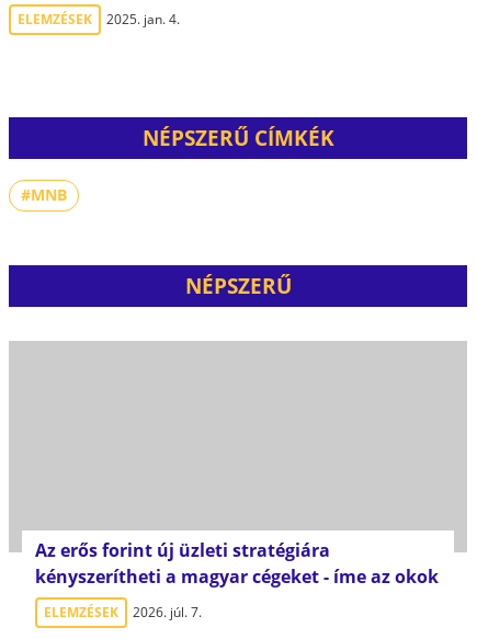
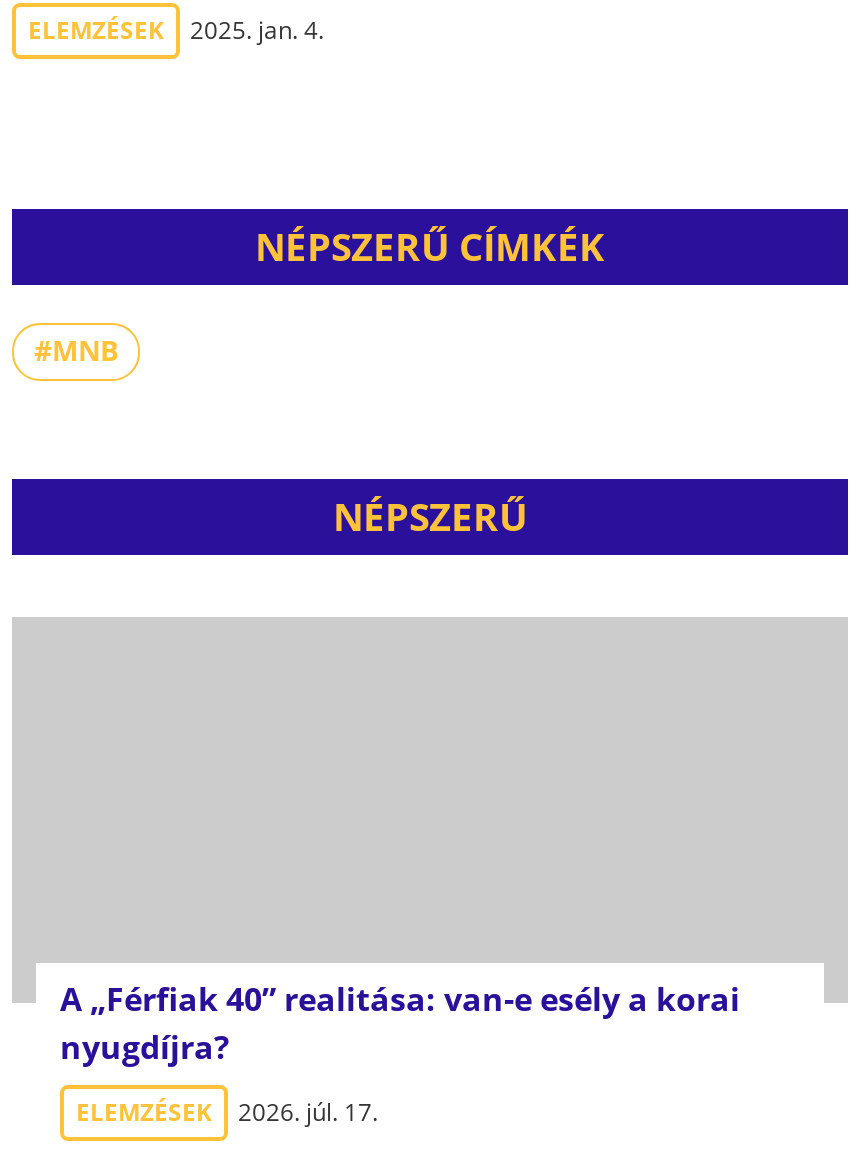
[35,538,439,589] Az erős forint új üzleti stratégiára | kényszerítheti a magyar cégeket - íme az okok -> [60,977,740,1069] A „Férfiak 40” realitása: van-e esély a korai | nyugdíjra?
[44,603,202,621] ELEMZÉSEK 2026. júl. 7. -> [76,1095,378,1129] ELEMZÉSEK 2026. júl. 17.

